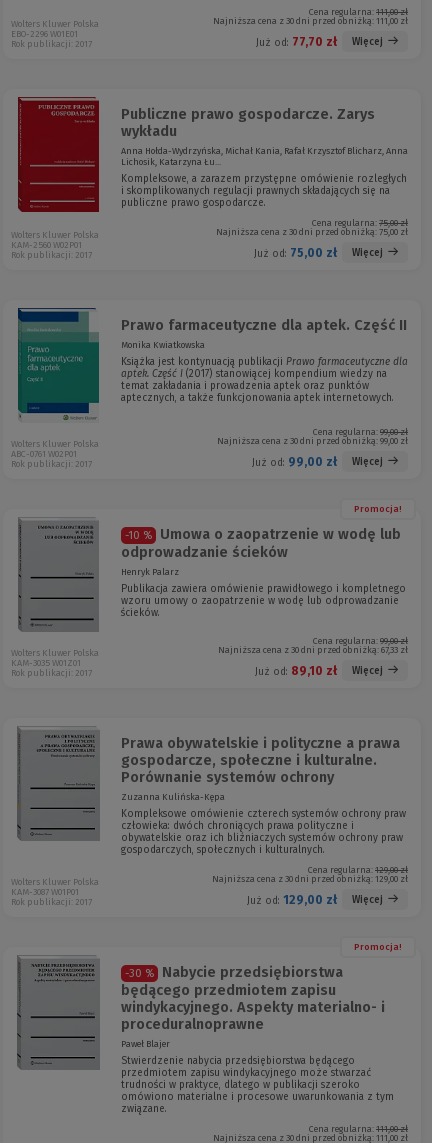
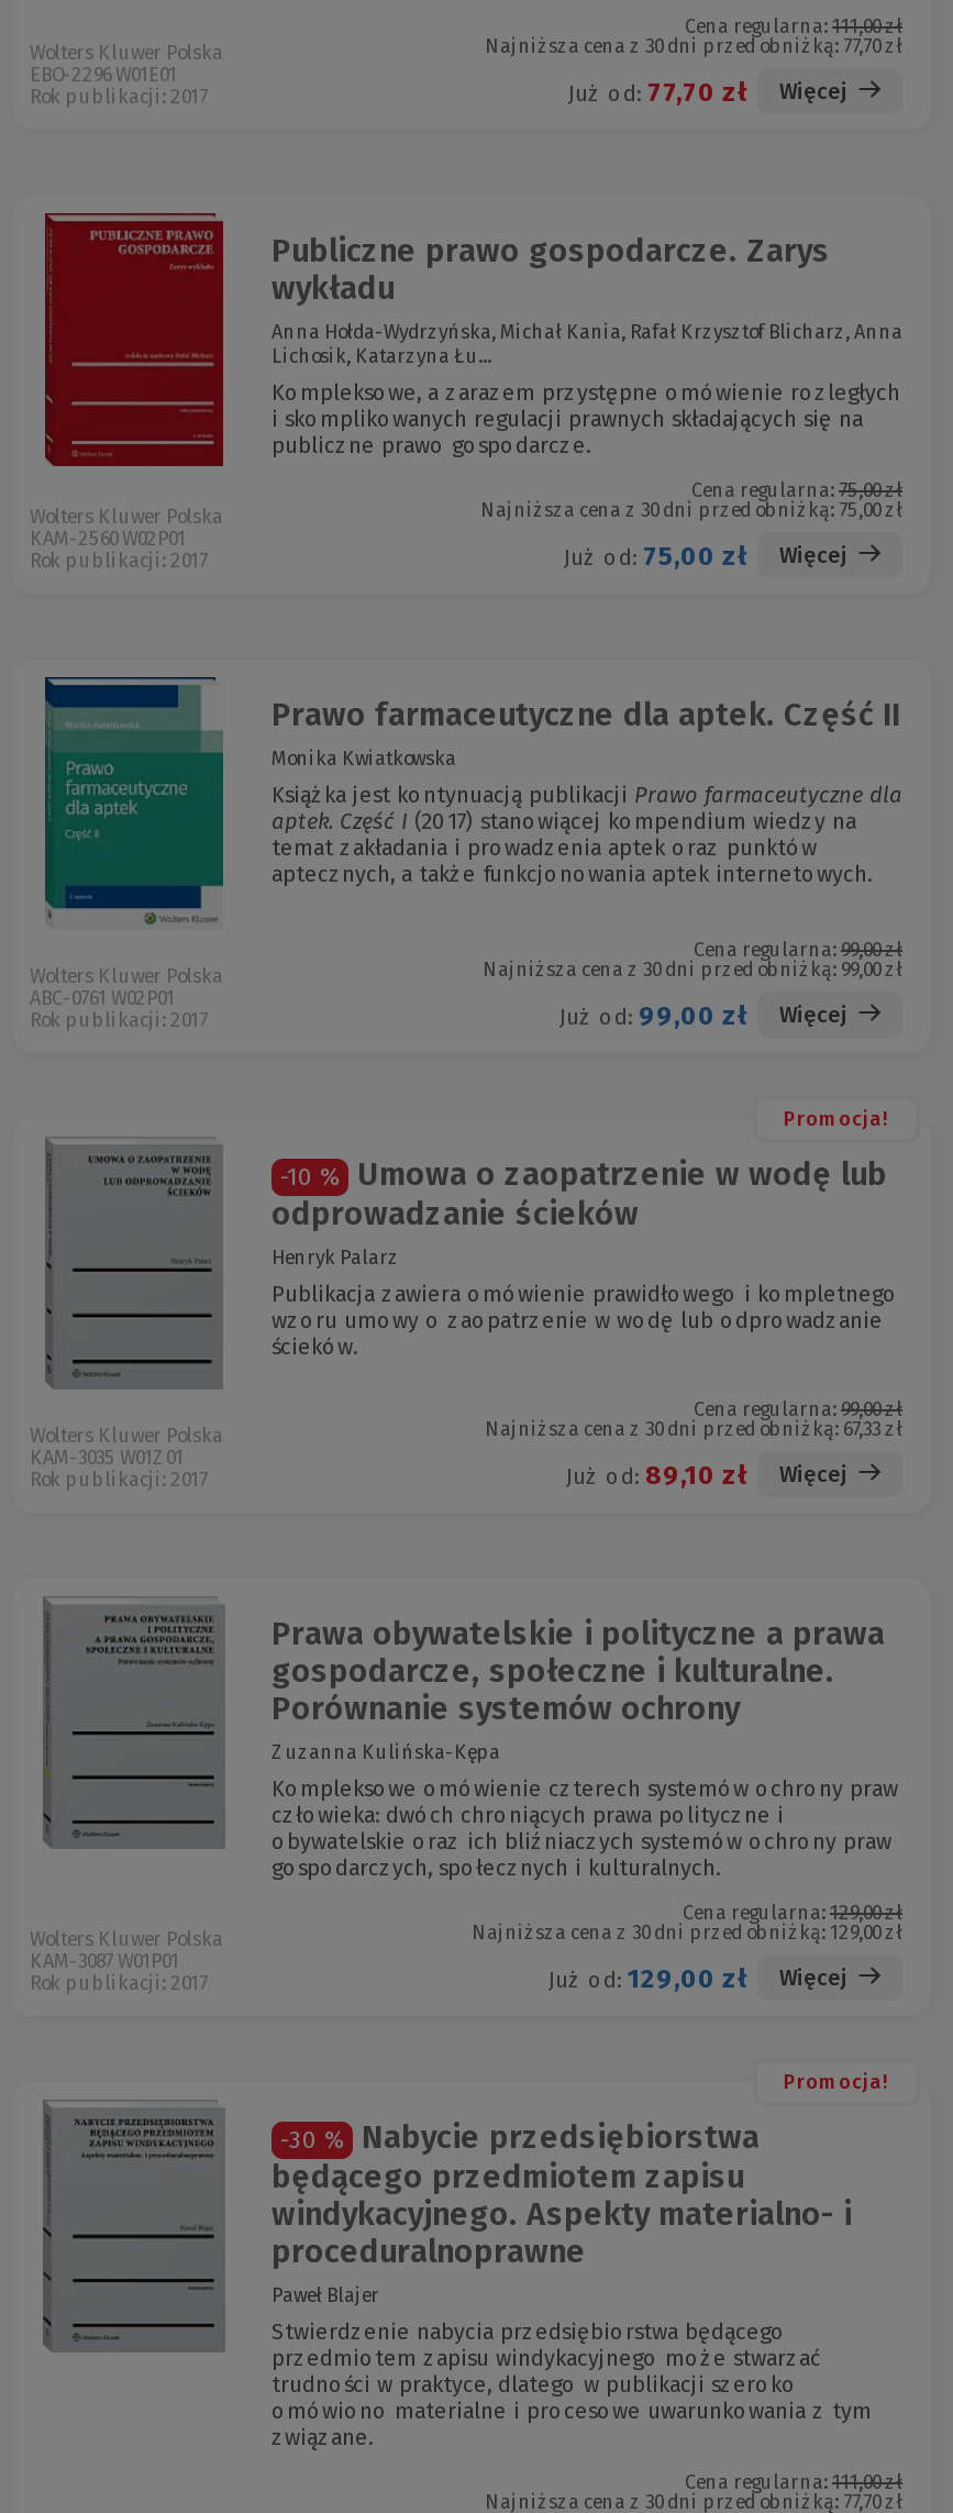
[213,16,408,26] Najniższa cena z 30 dni przed obniżką: 111,00 zł -> [485,35,902,57] Najniższa cena z 30 dni przed obniżką: 77,70 zł
[213,1133,408,1143] Najniższa cena z 30 dni przed obniżką: 111,00 zł -> [485,2491,902,2513] Najniższa cena z 30 dni przed obniżką: 77,70 zł

